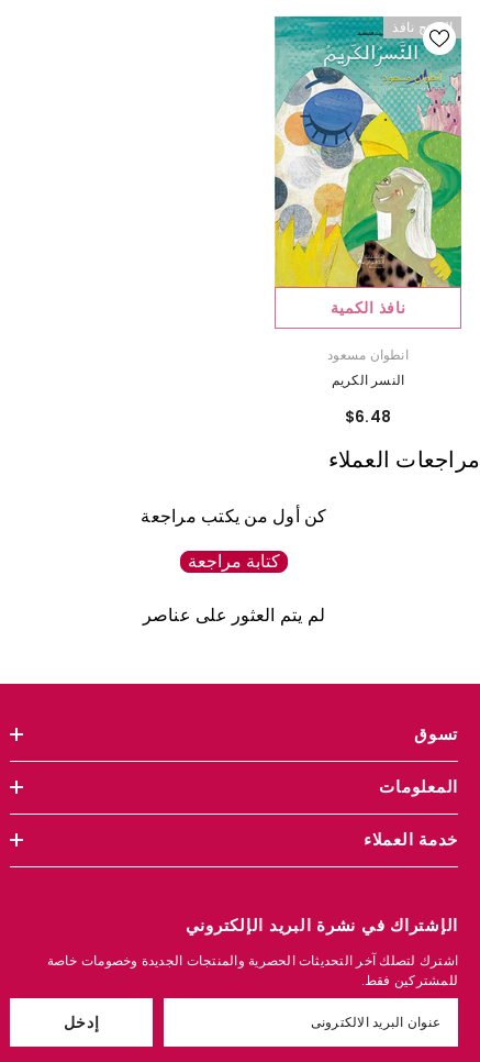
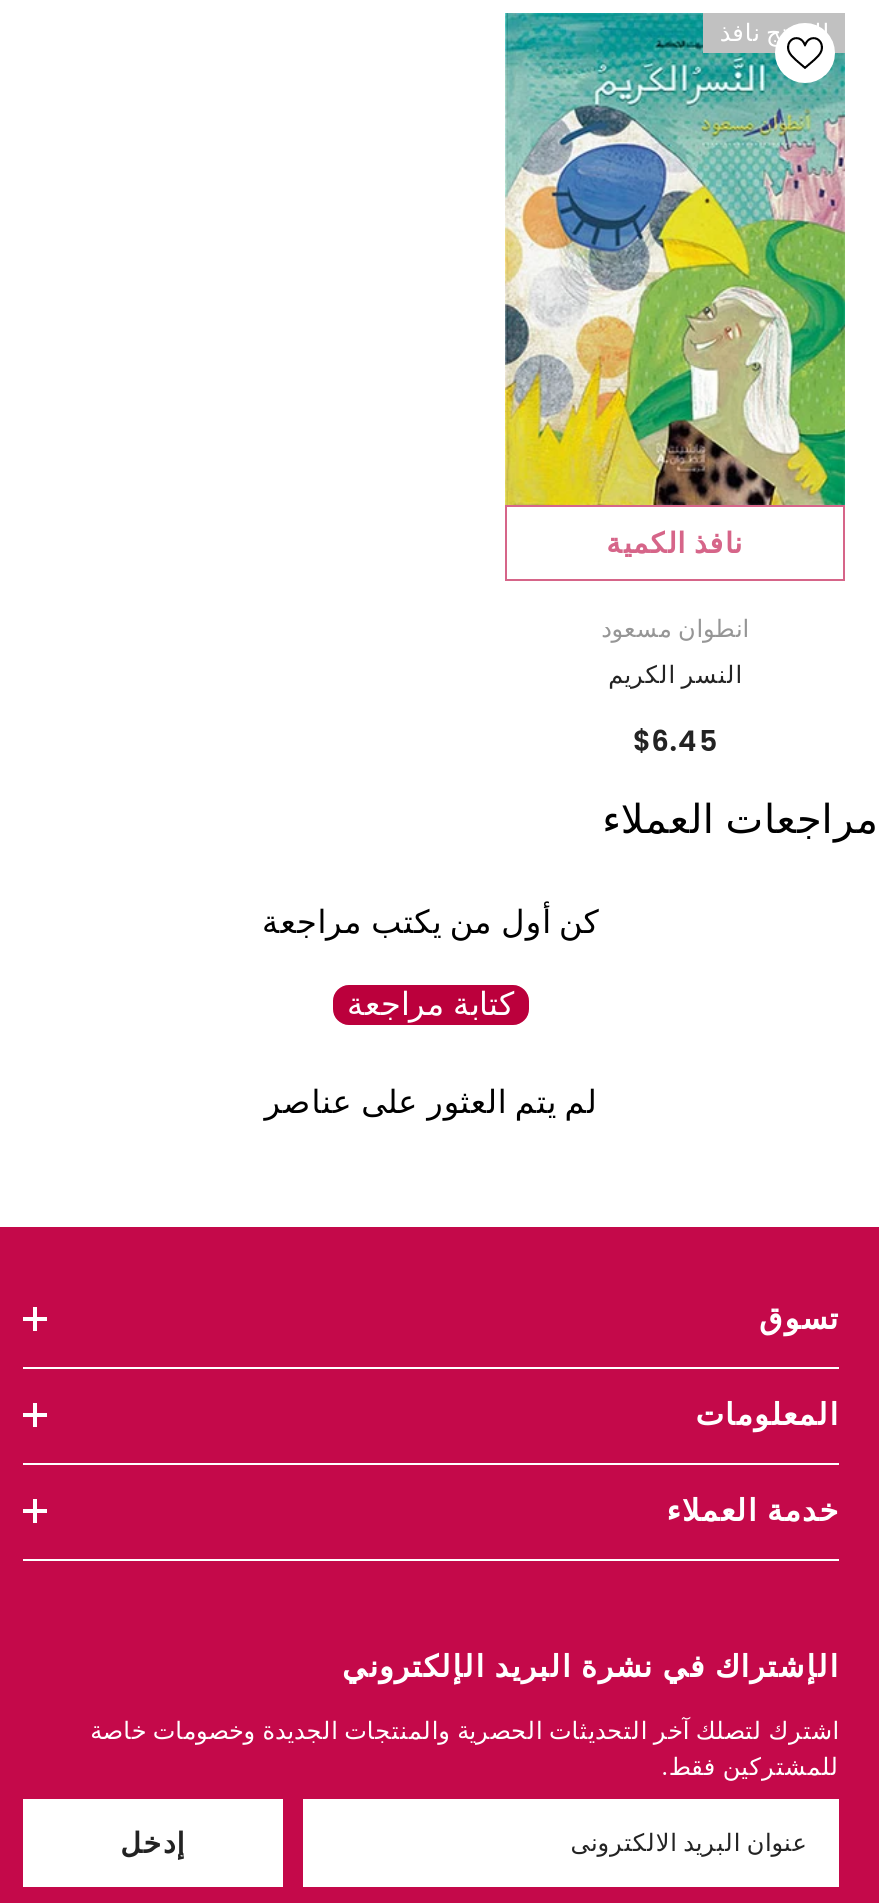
[345,406,391,428] $6.48 -> [633,722,717,762] $6.45

